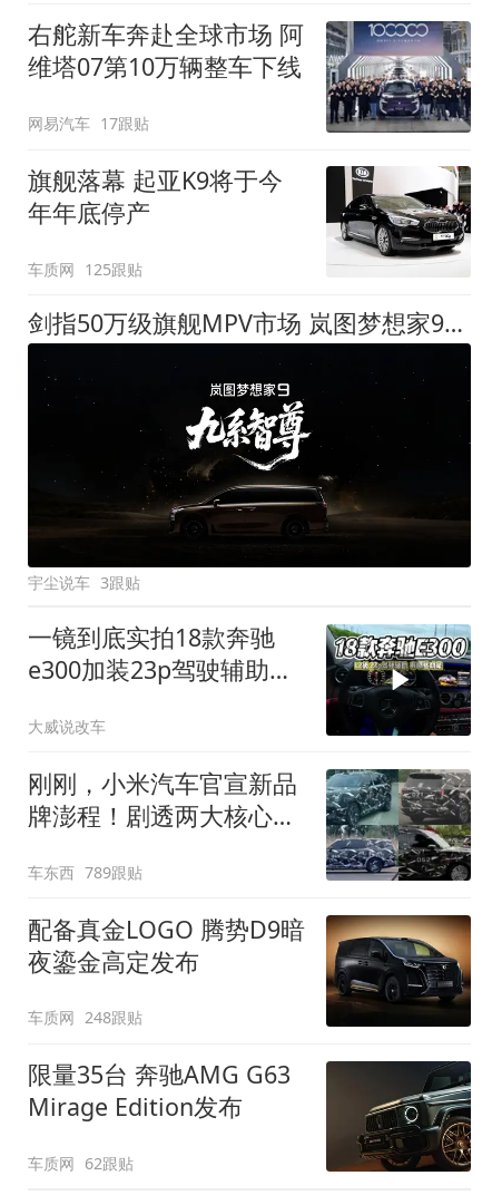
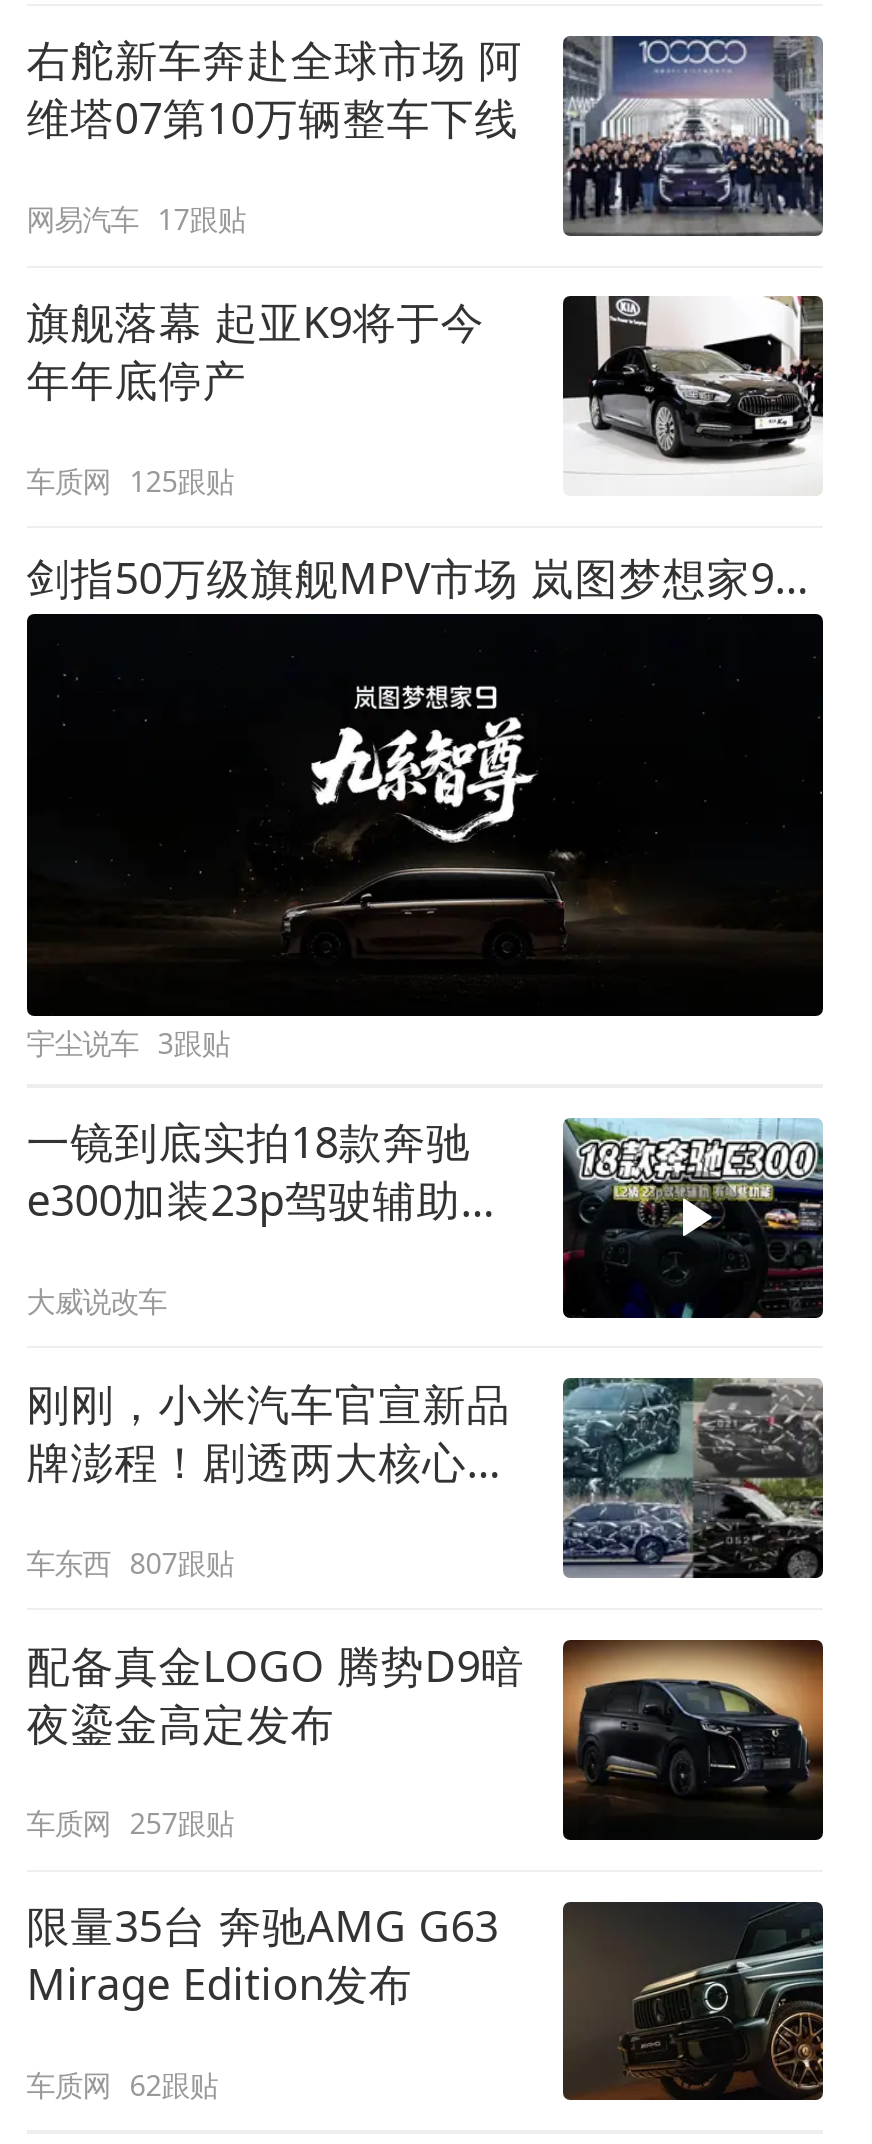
[27,861,143,882] 车东西 789跟贴 -> [26,1543,234,1581] 车东西 807跟贴
[27,1007,143,1028] 车质网 248跟贴 -> [26,1804,234,1842] 车质网 257跟贴

